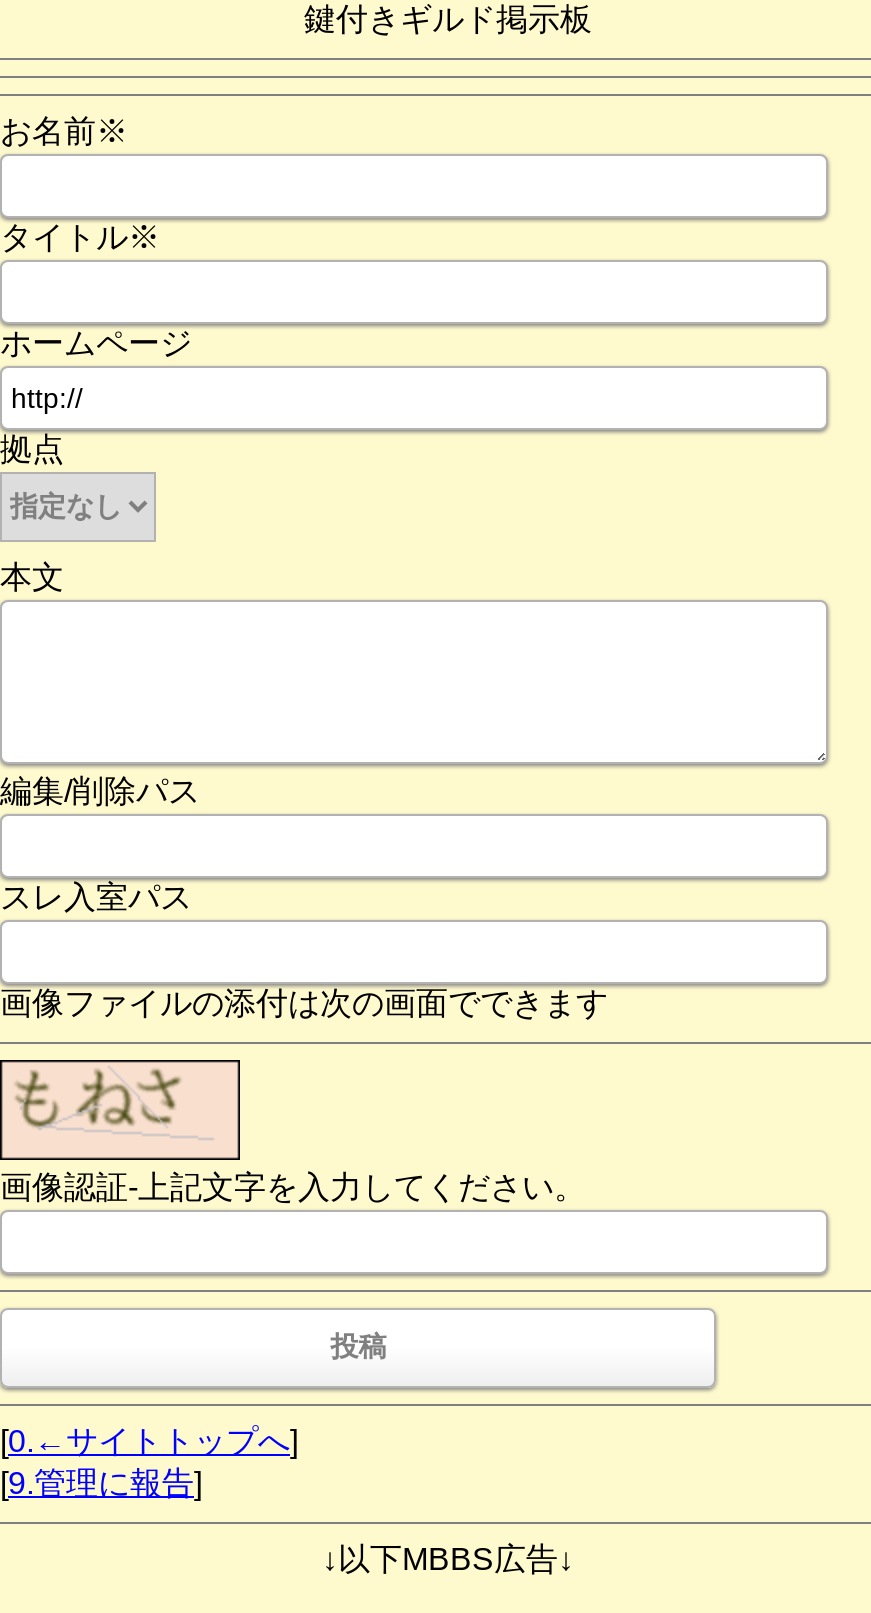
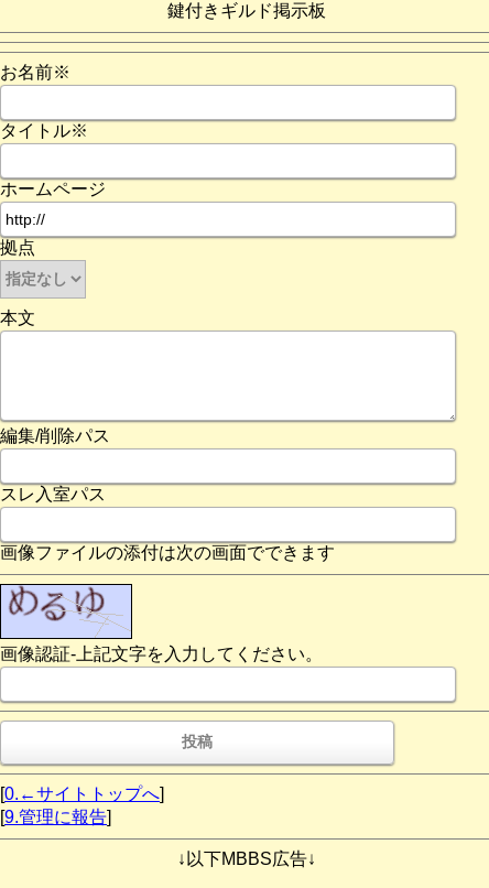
[6,1060,240,1160] [image] -> [3,584,132,639] [image]

